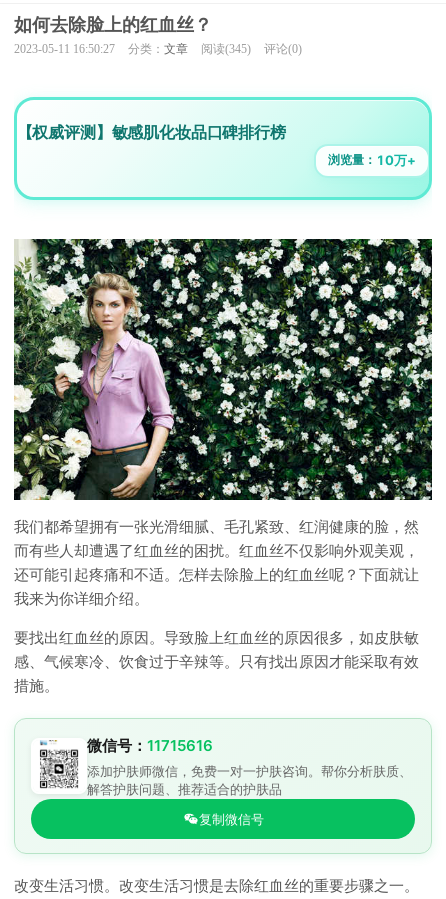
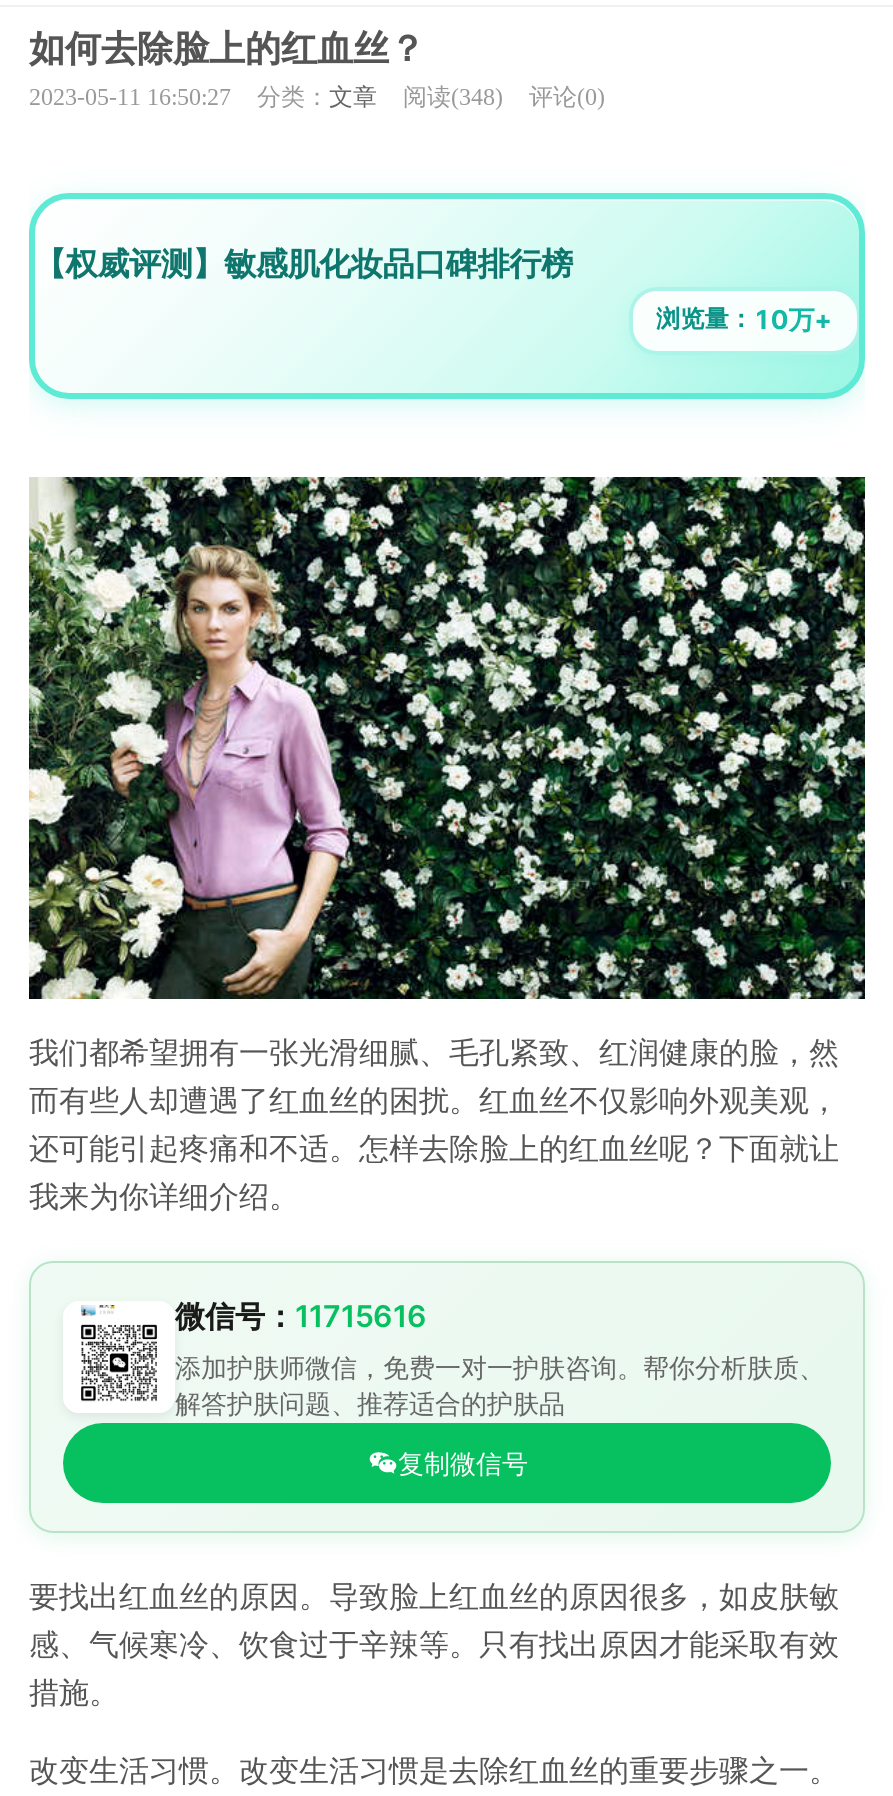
[14,42,302,56] 2023-05-11 16:50:27 分类：文章 阅读(345) 评论(0) -> [29,83,605,111] 2023-05-11 16:50:27 分类：文章 阅读(348) 评论(0)
moved [14,630,419,694] -> [29,1581,839,1709]: 要找出红血丝的原因。导致脸上红血丝的原因很多，如皮肤敏 | 感、气候寒冷、饮食过于辛辣等。只有找出原因才能采取有效 | 措施。
moved [87,736,412,827] -> [175,1297,825,1479]: 微信号：11715616 | 添加护肤师微信，免费一对一护肤咨询。帮你分析肤质、 | 解答护肤问题、推荐适合的护肤品 | 复制微信号

